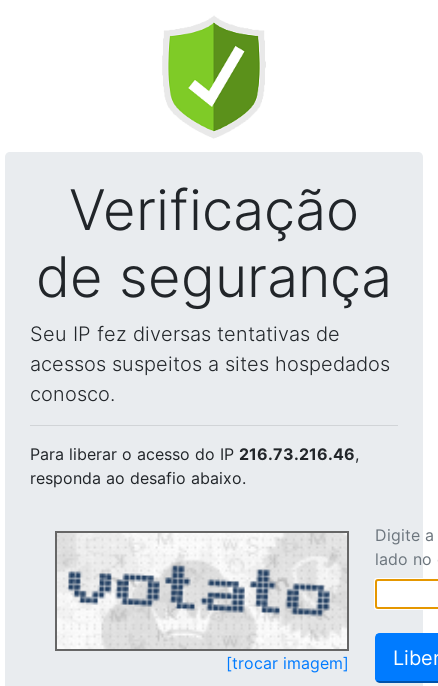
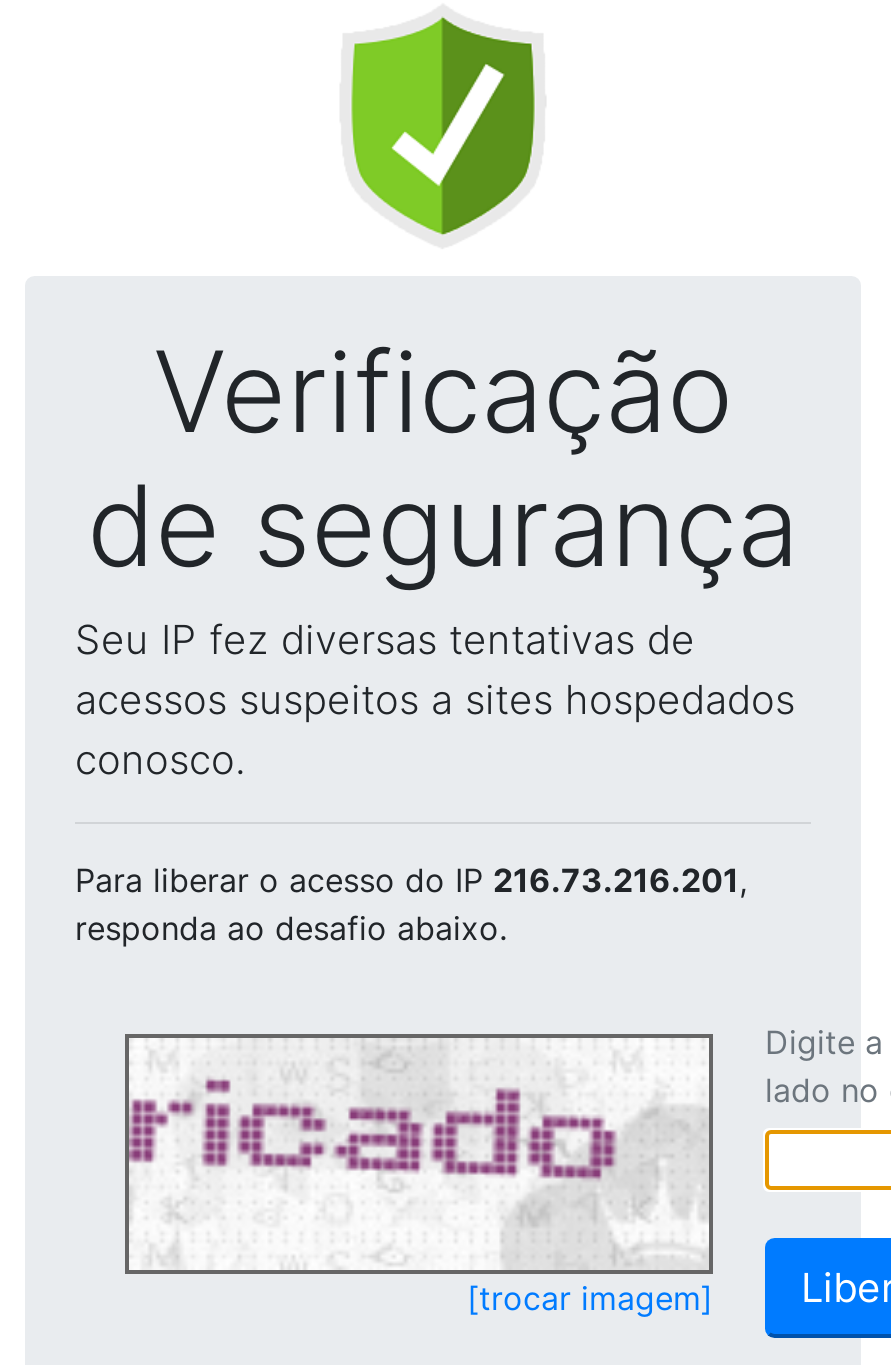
[30,444,359,464] Para liberar o acesso do IP 216.73.216.46, -> [75,860,747,900] Para liberar o acesso do IP 216.73.216.201,
[57,535,341,647] [image] -> [127,1042,695,1268] [image]

